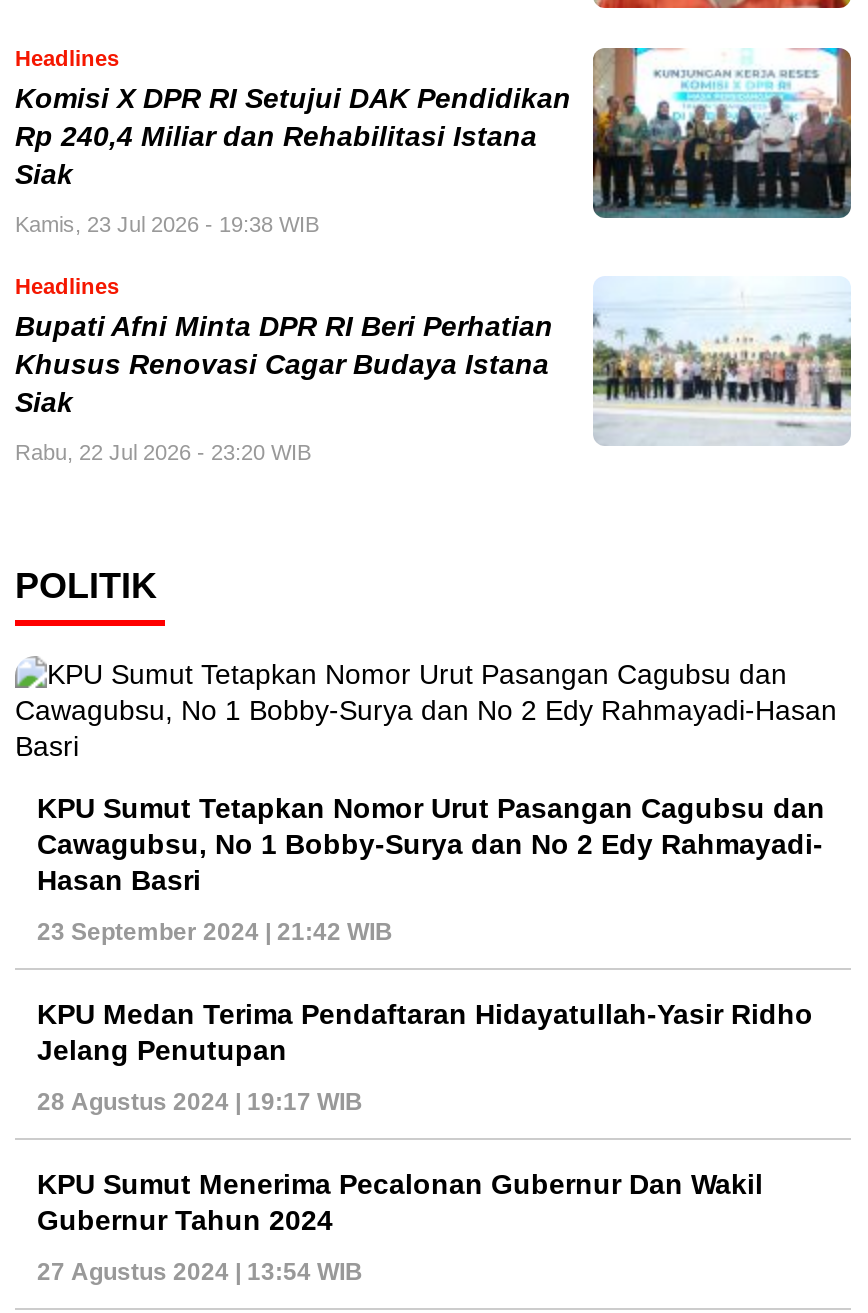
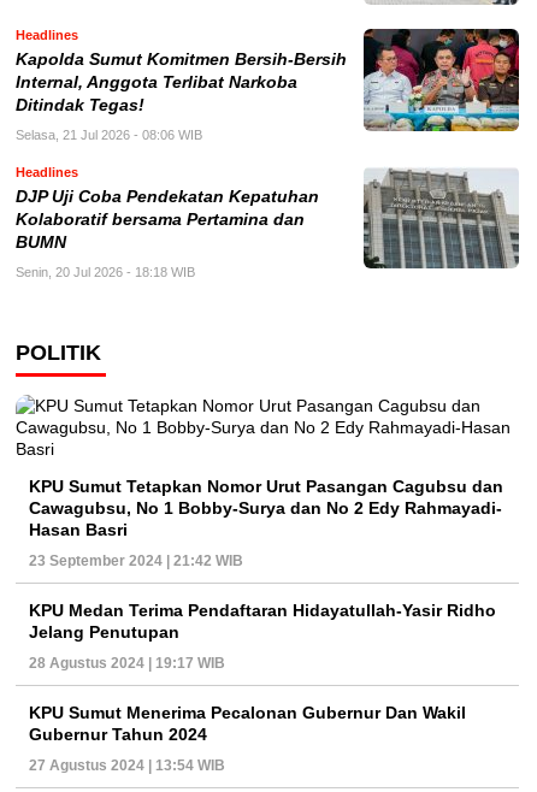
[15,46,853,220] [image] | Komisi X DPR RI Setujui DAK Pendidikan | Rp 240,4 Miliar dan Rehabilitasi Istana | Siak -> [16,28,520,132] [image] | Kapolda Sumut Komitmen Bersih-Bersih | Internal, Anggota Terlibat Narkoba | Ditindak Tegas!
[15,213,319,237] Kamis, 23 Jul 2026 - 19:38 WIB -> [16,128,202,143] Selasa, 21 Jul 2026 - 08:06 WIB
[15,280,853,446] [image] | Bupati Afni Minta DPR RI Beri Perhatian | Khusus Renovasi Cagar Budaya Istana | Siak -> [16,167,520,270] [image] | DJP Uji Coba Pendekatan Kepatuhan | Kolaboratif bersama Pertamina dan | BUMN
[15,441,311,465] Rabu, 22 Jul 2026 - 23:20 WIB -> [16,265,195,280] Senin, 20 Jul 2026 - 18:18 WIB

